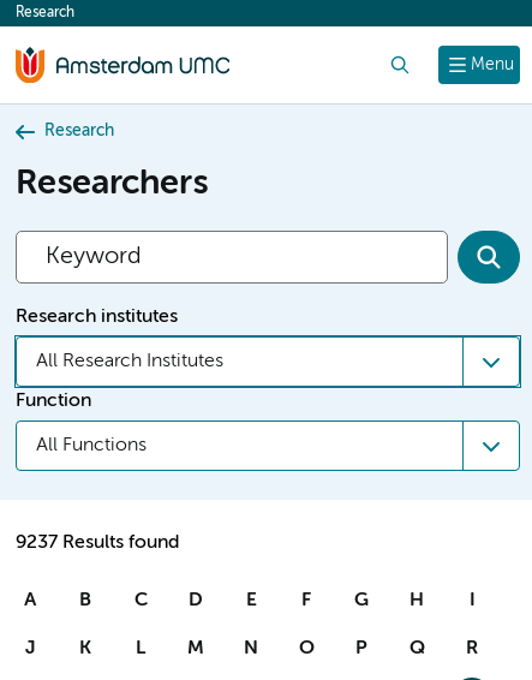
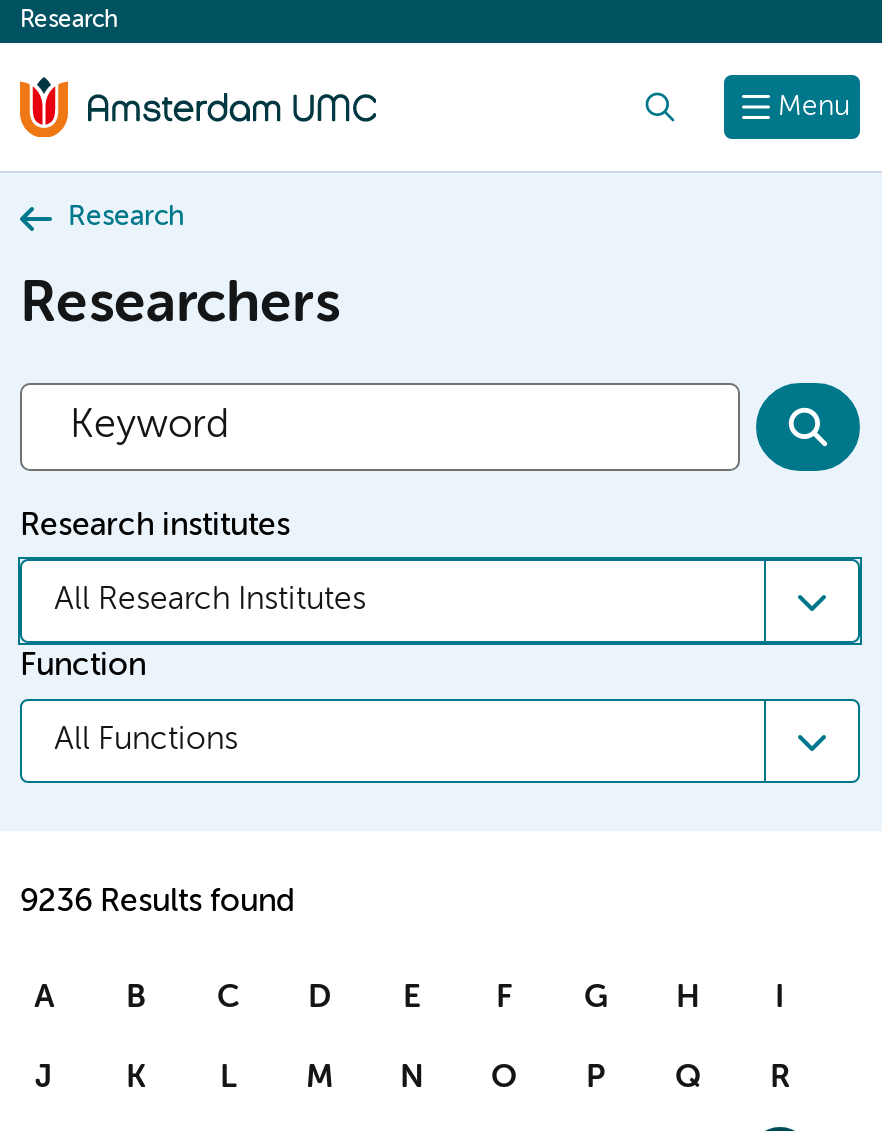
[16,533,179,552] 9237 Results found -> [20,886,294,918] 9236 Results found

